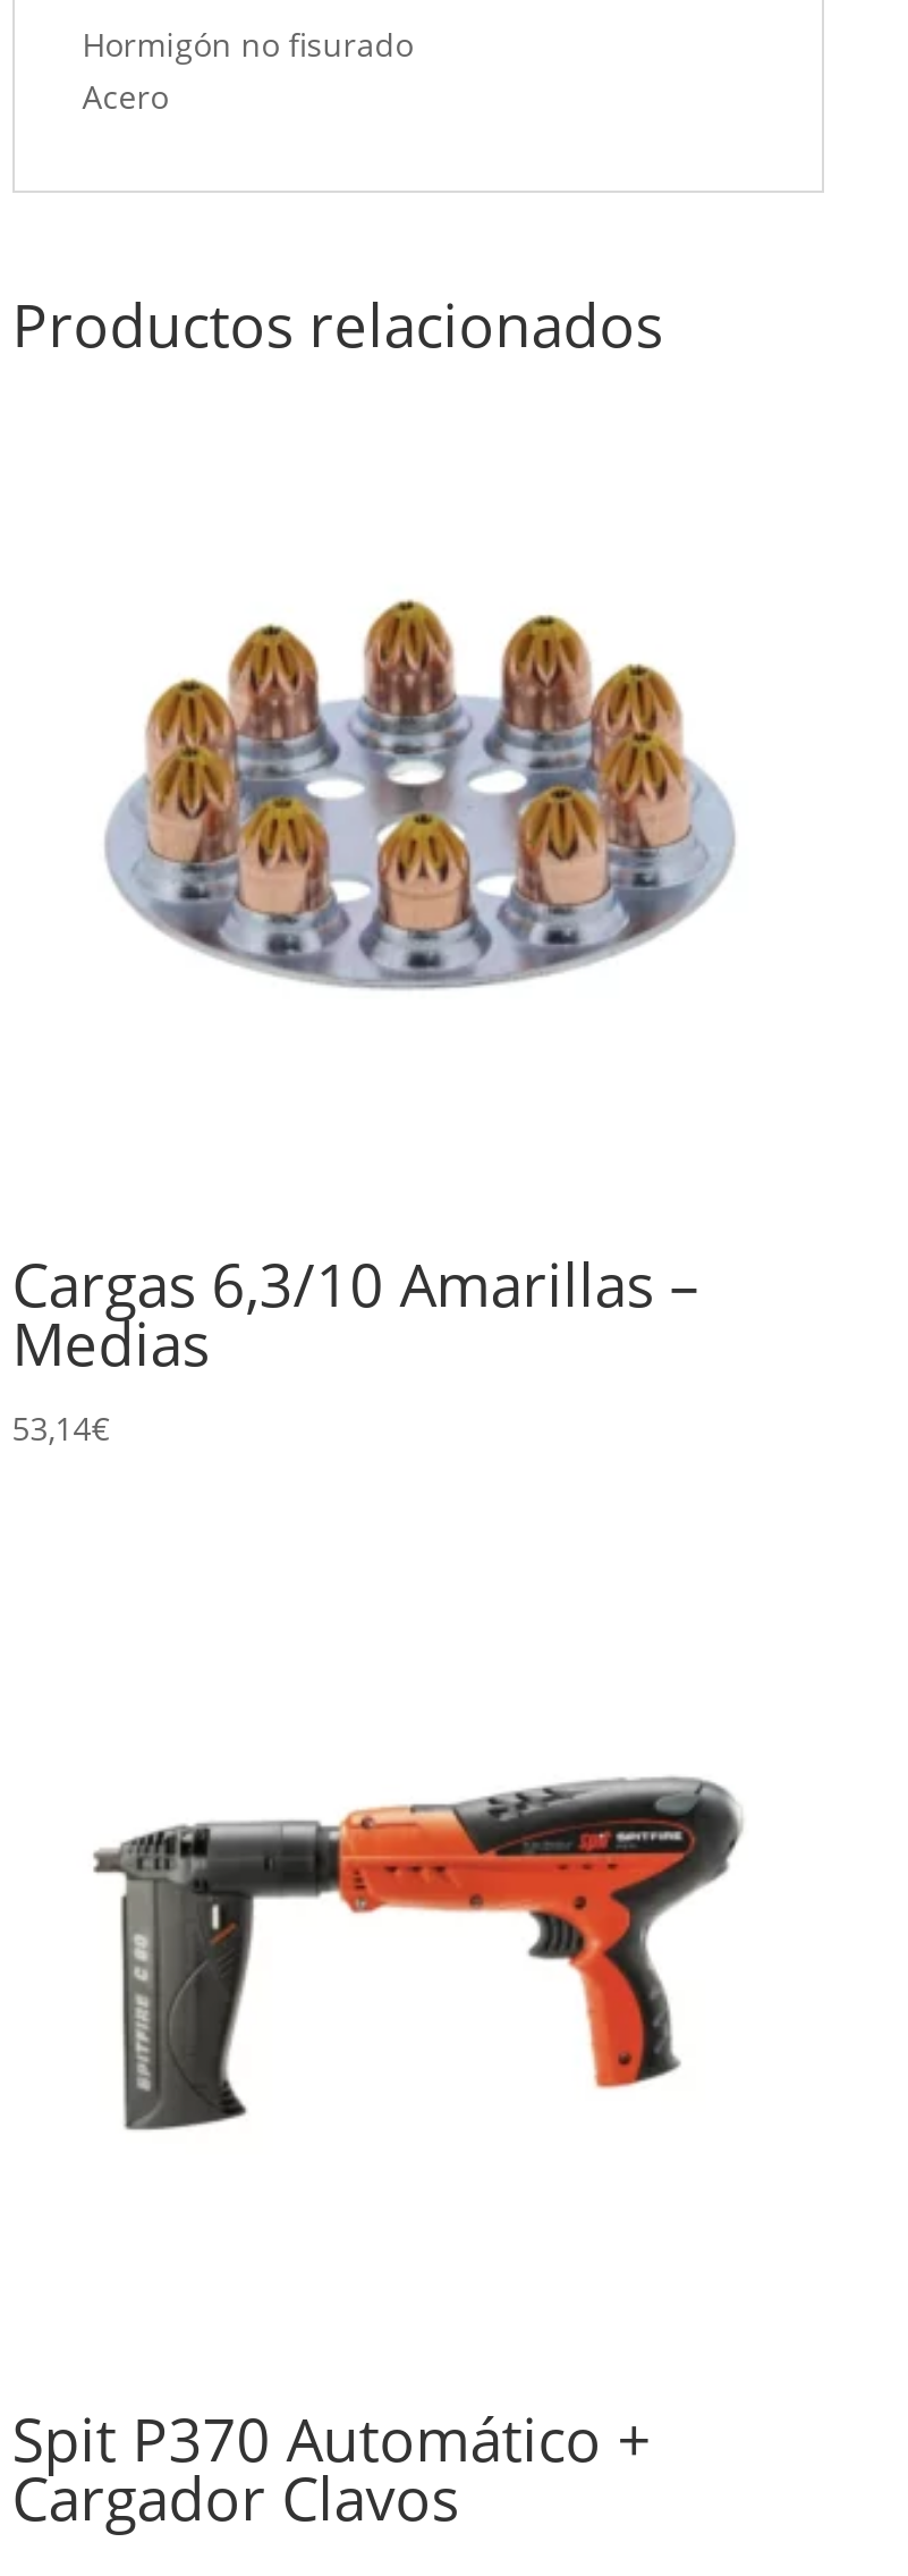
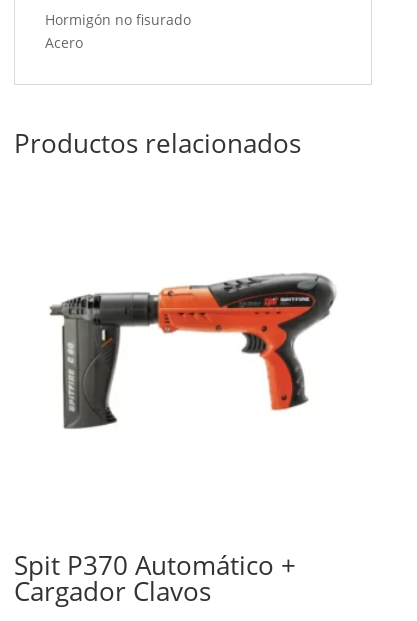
[103,597,736,991] [image] -> none
[12,1242,699,1449] Cargas 6,3/10 Amarillas – | Medias | 53,14€ -> none

